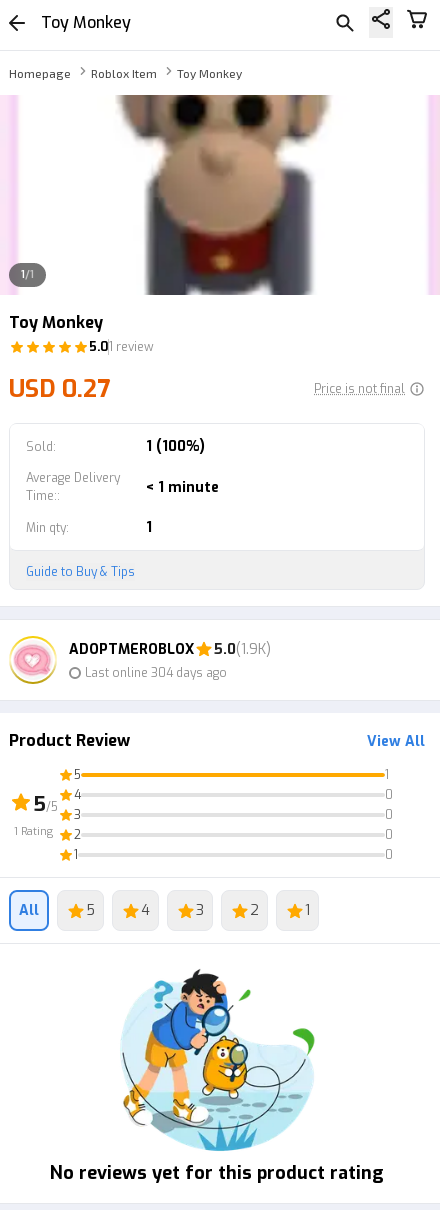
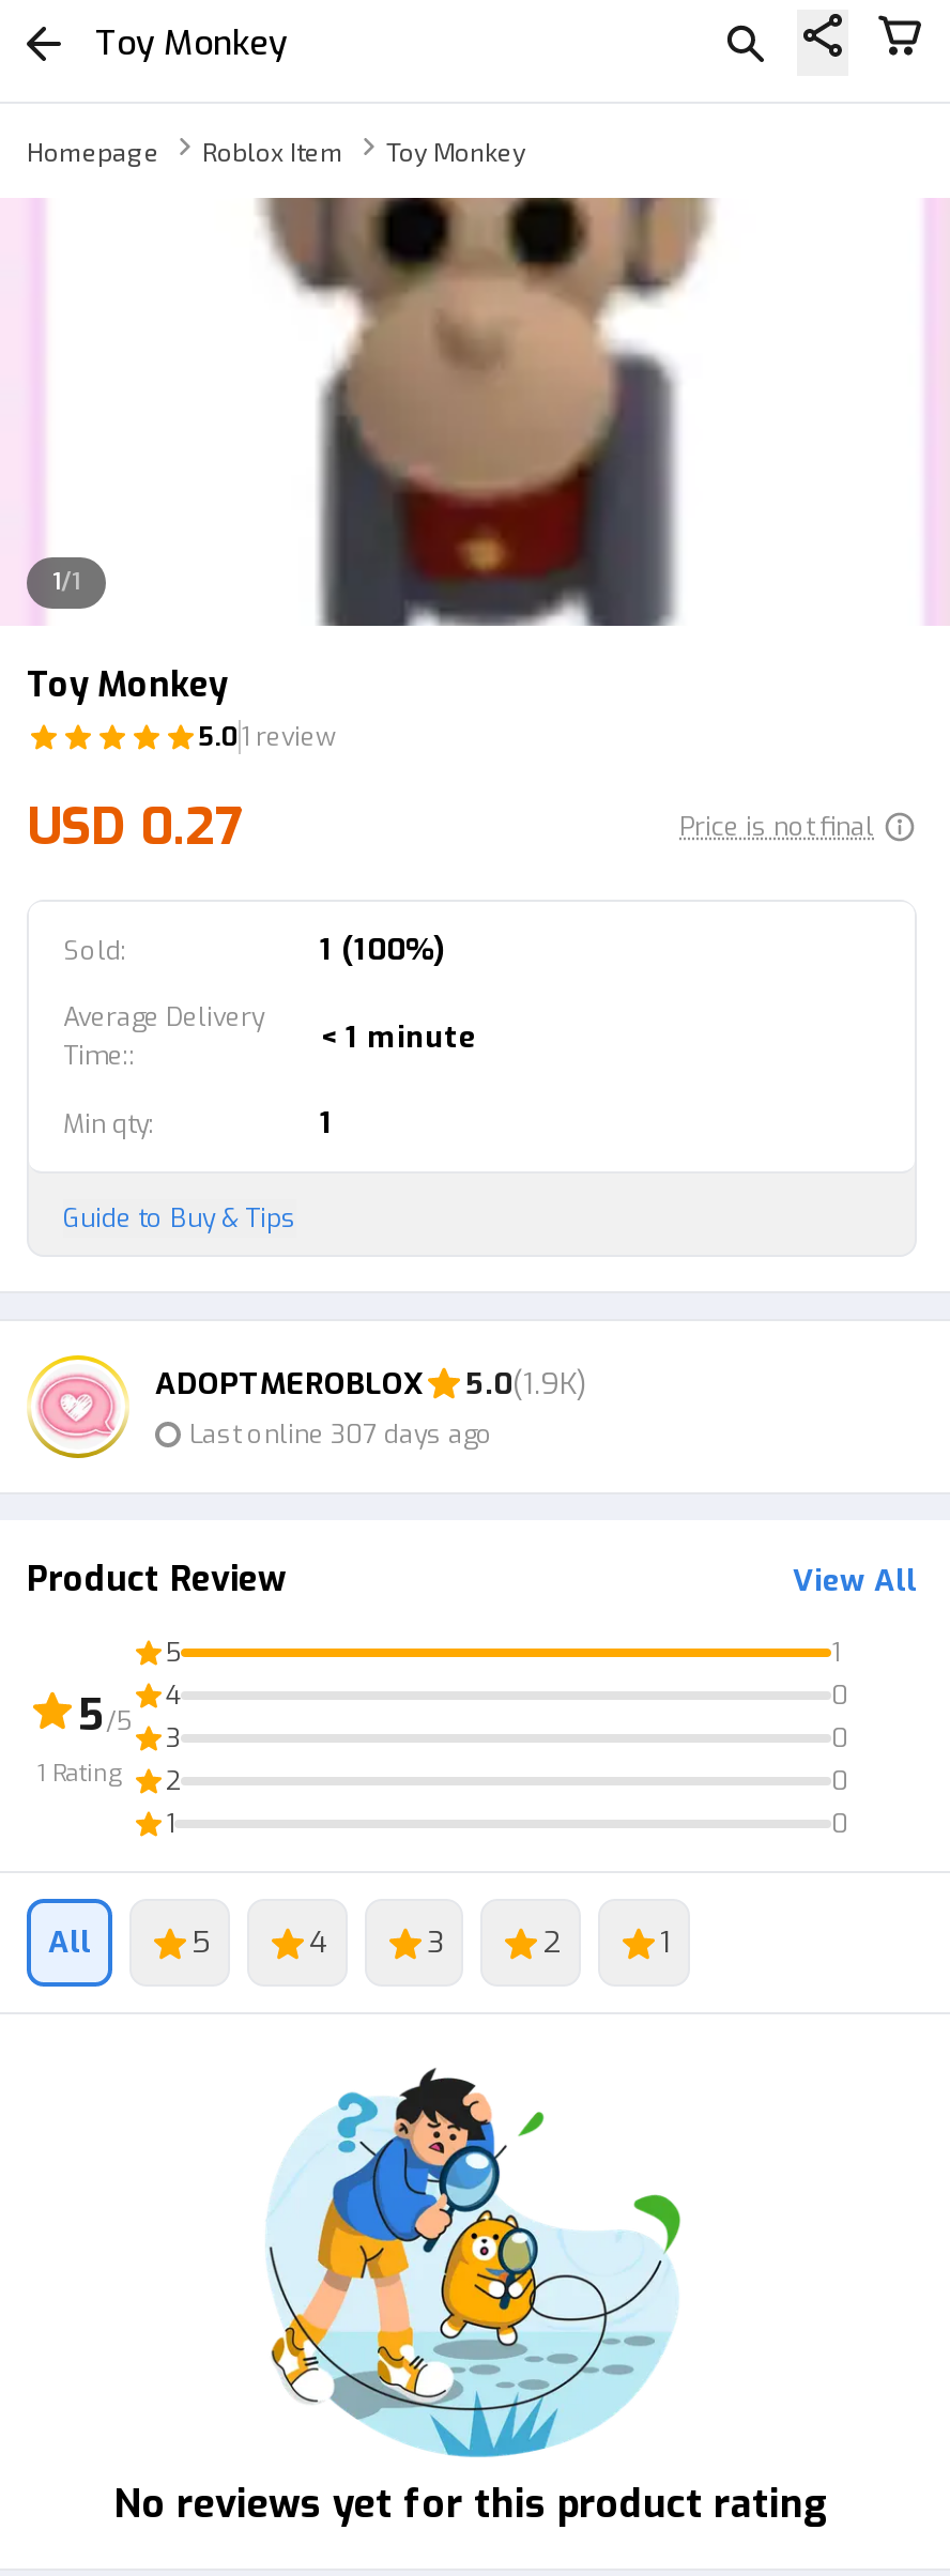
[85,664,227,680] Last online 304 days ago -> [189,1416,493,1451] Last online 307 days ago

